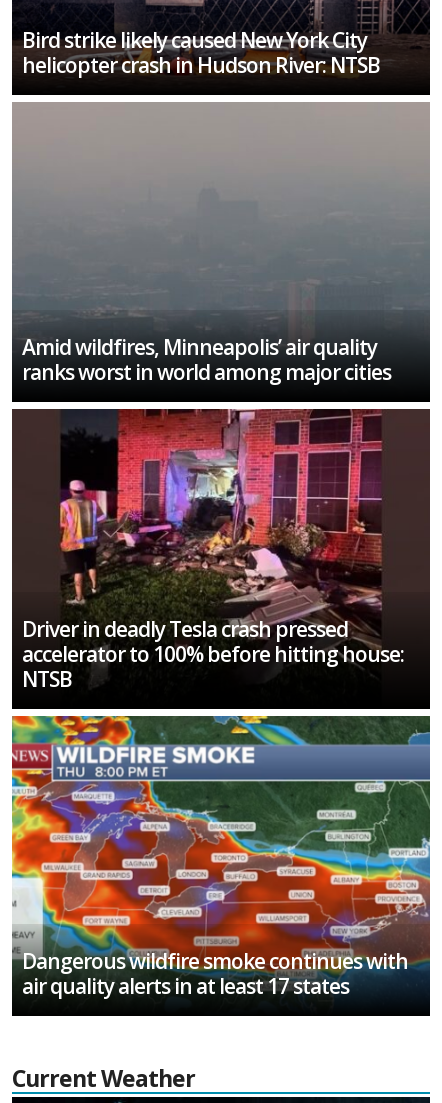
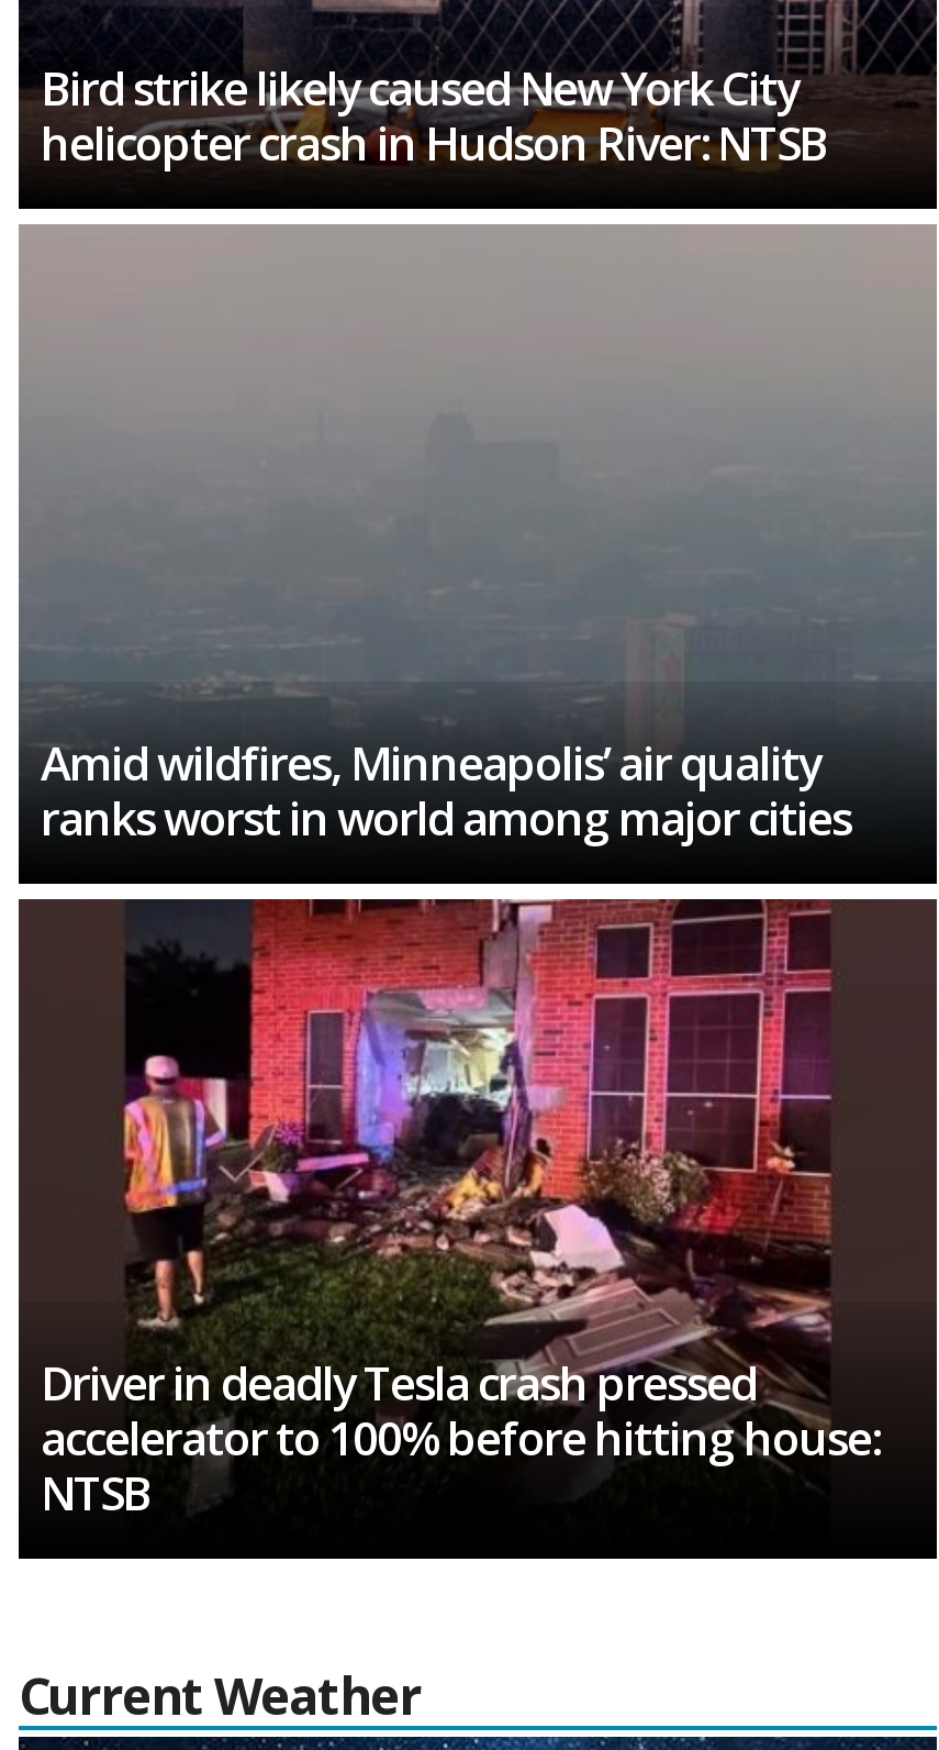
[11,715,431,1000] [image] | Dangerous wildfire smoke continues with | air quality alerts in at least 17 states -> none

